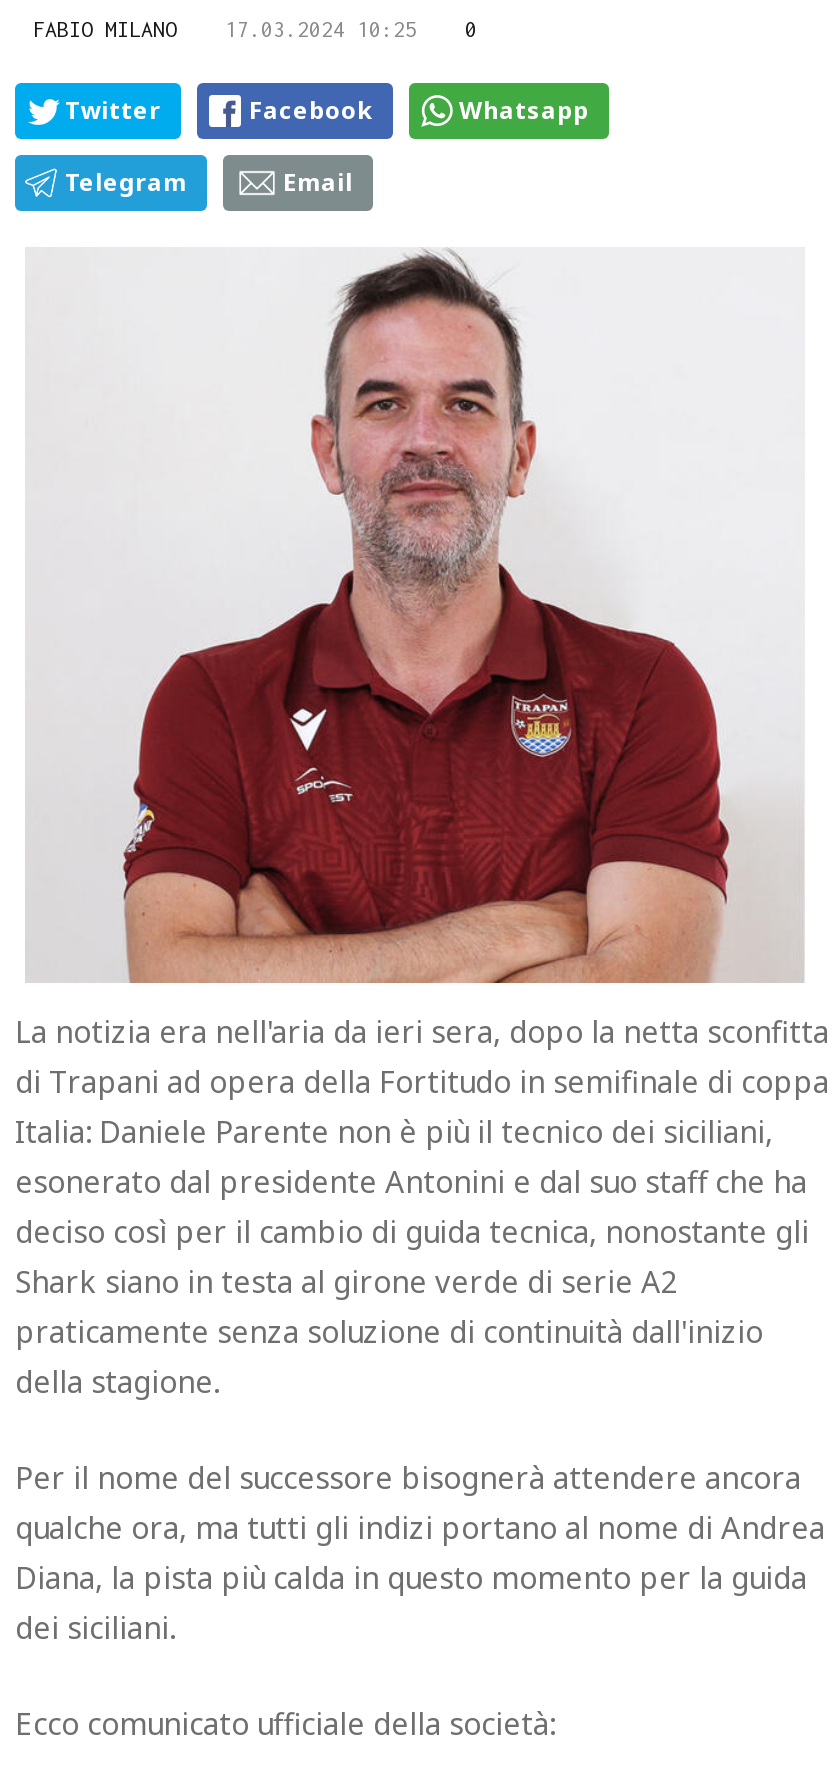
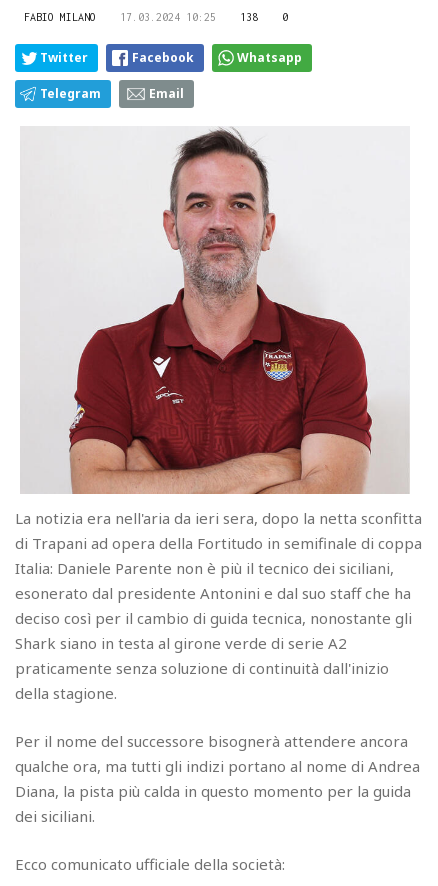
none -> [240,11,258,23] 138

